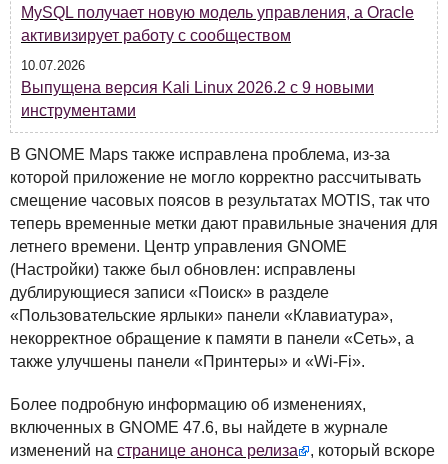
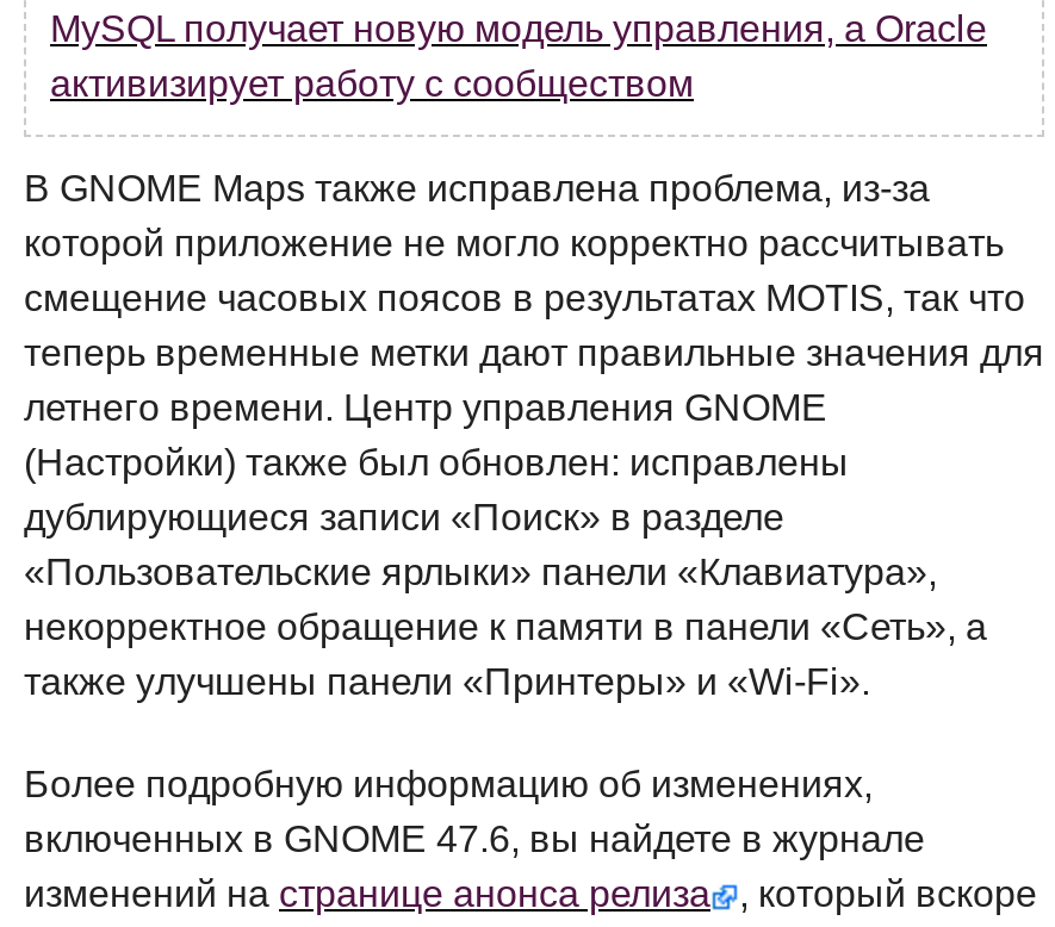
[21,59,374,119] 10.07.2026 | Выпущена версия Kali Linux 2026.2 с 9 новыми | инструментами -> none

